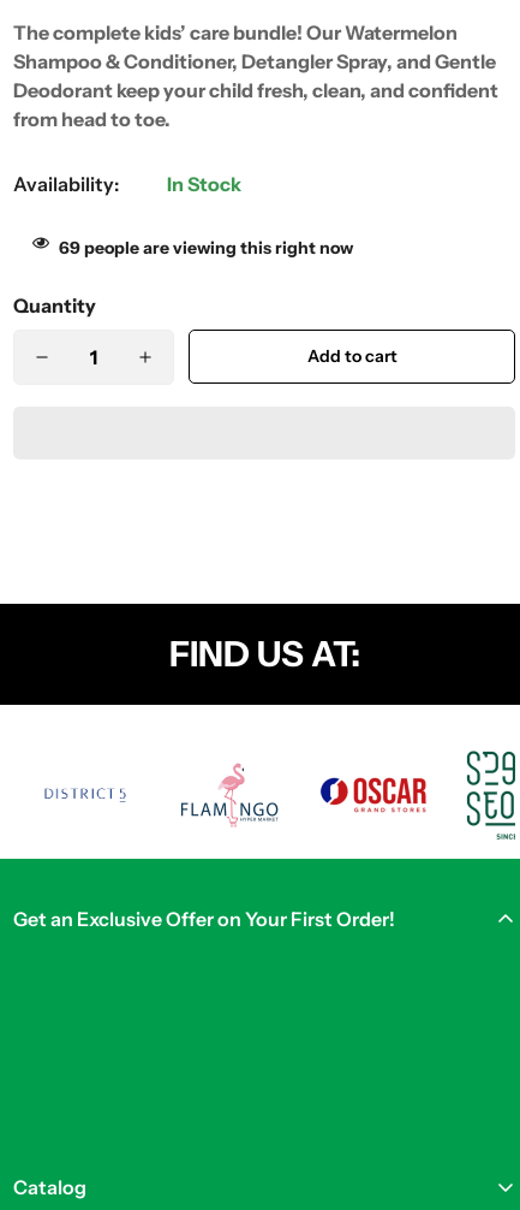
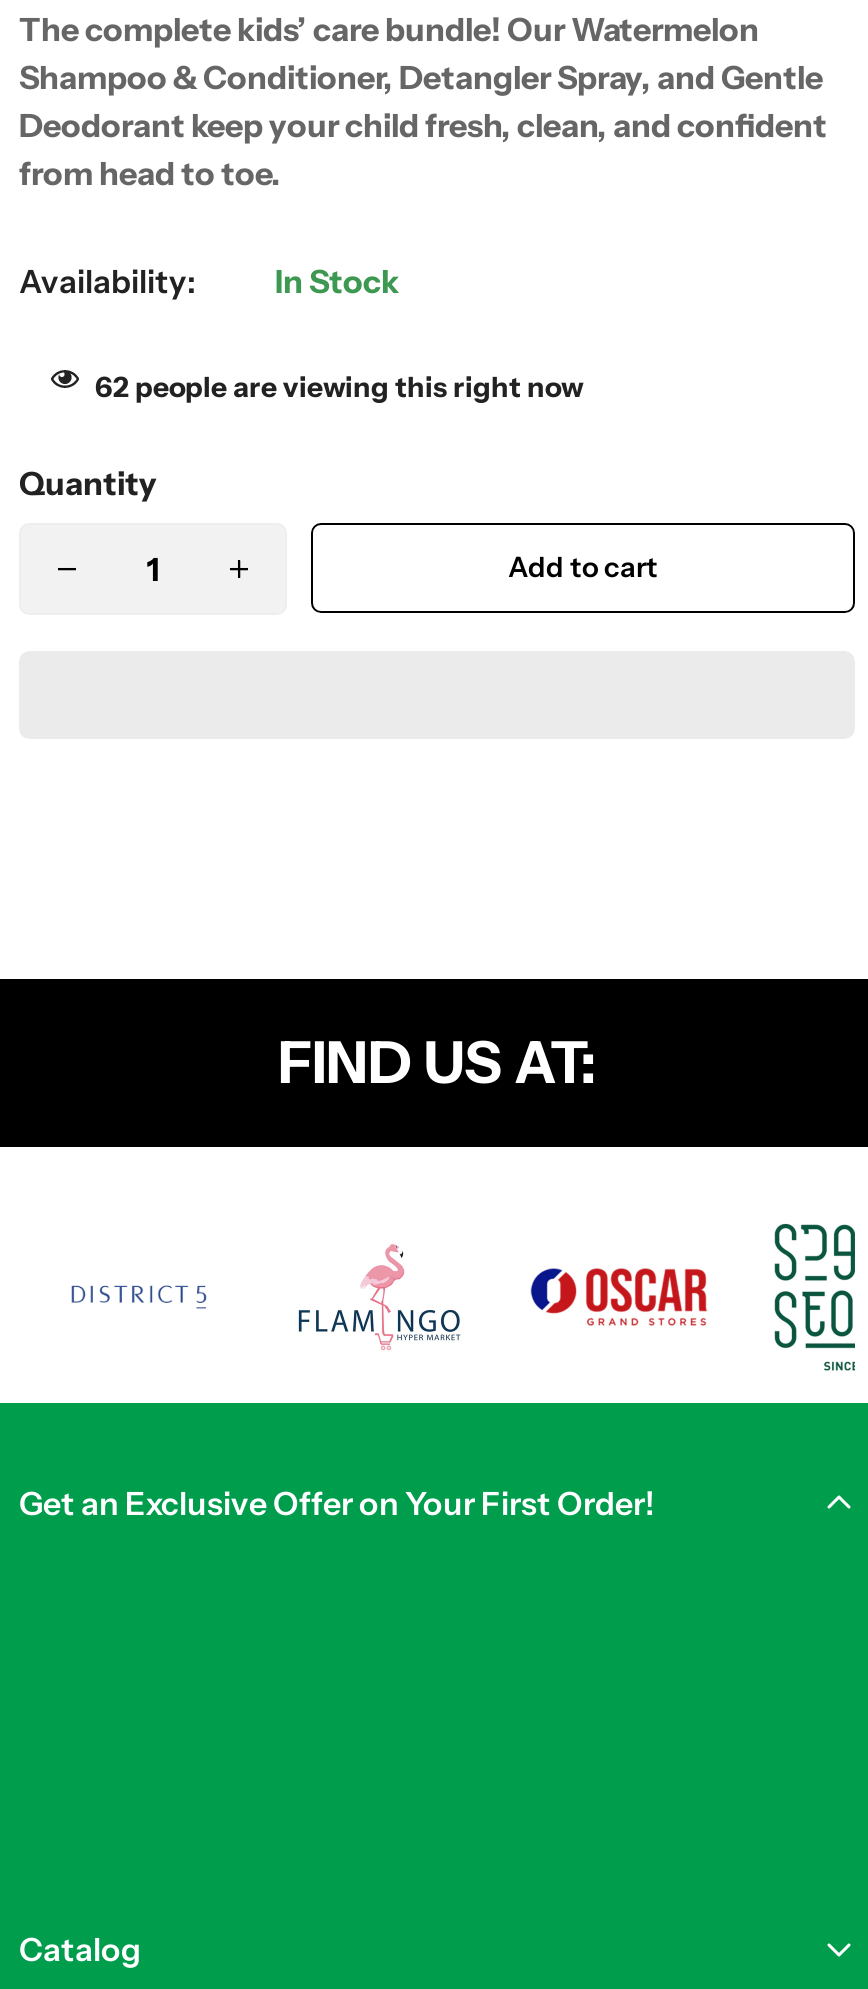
[59,237,353,259] 69 people are viewing this right now -> [95,369,583,405] 62 people are viewing this right now

